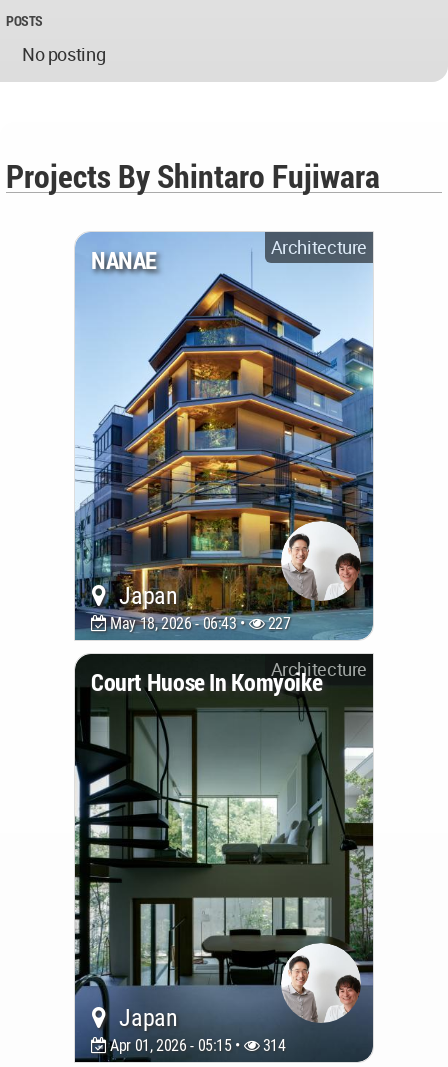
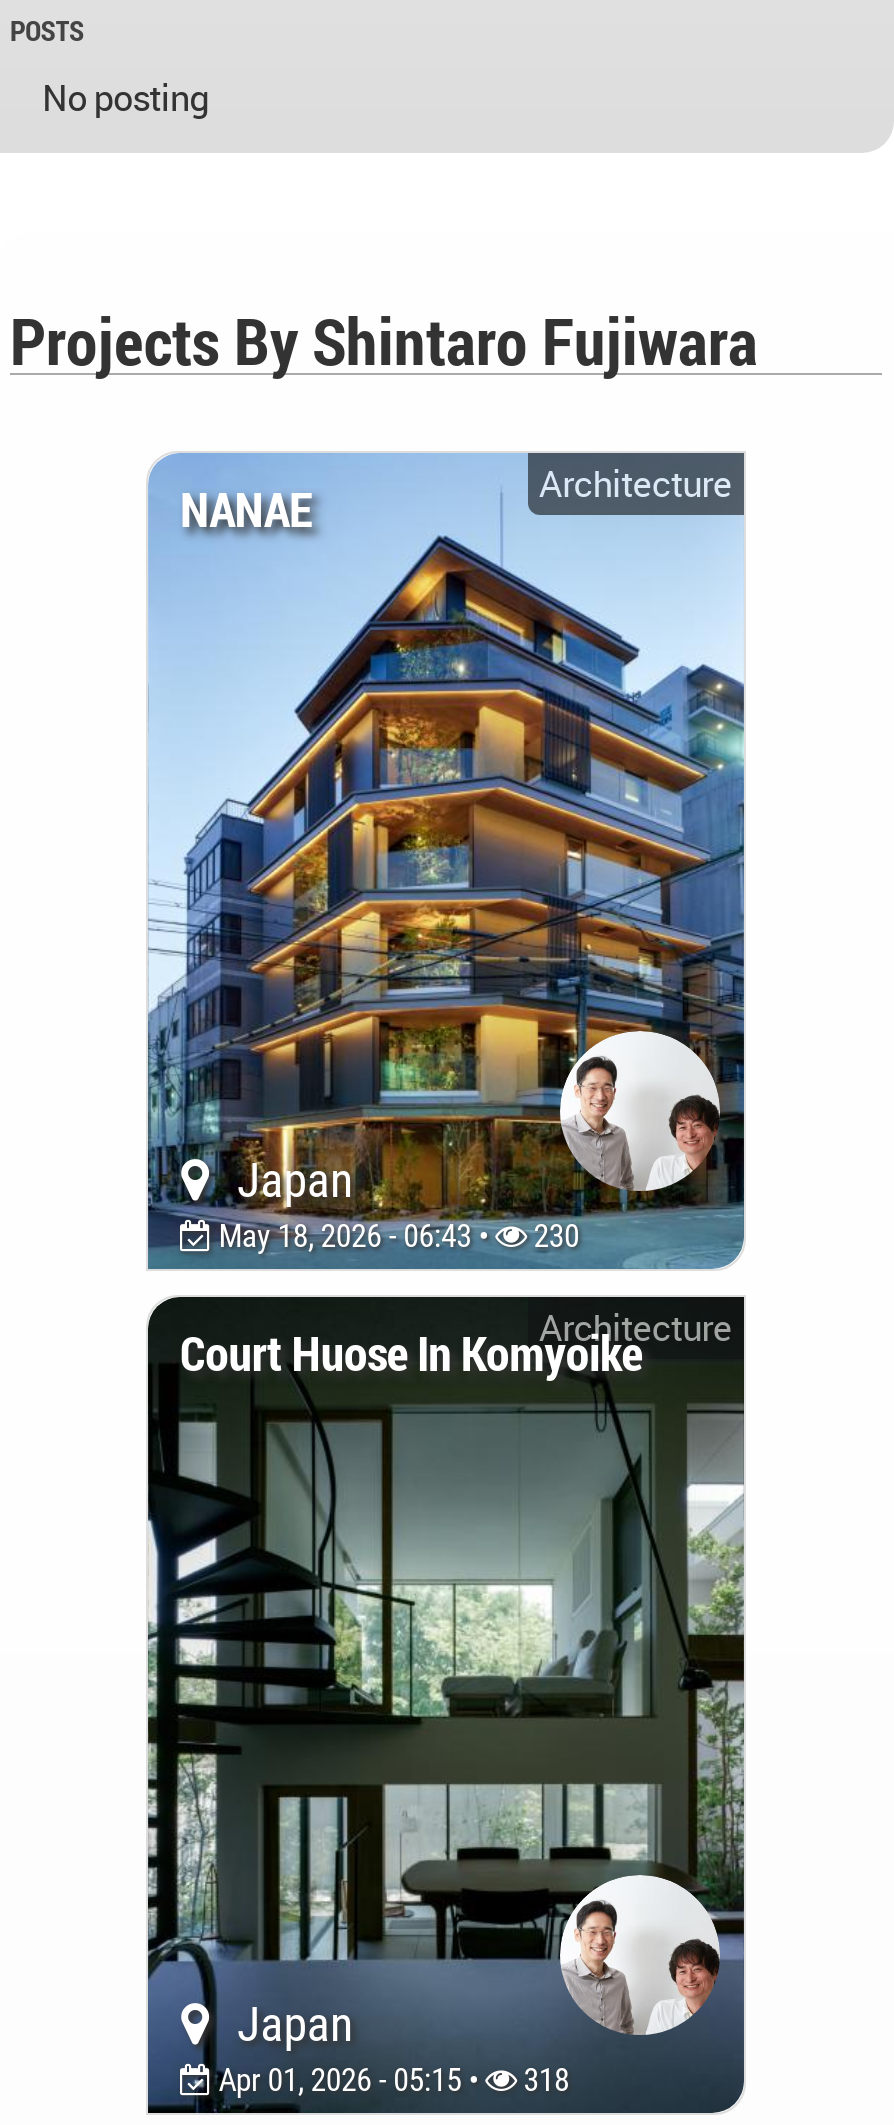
[107,614,291,633] May 18, 2026 - 06:43 • 227 -> [211,1217,579,1255] May 18, 2026 - 06:43 • 230
[107,1036,286,1055] Apr 01, 2026 - 05:15 • 314 -> [211,2061,569,2099] Apr 01, 2026 - 05:15 • 318

